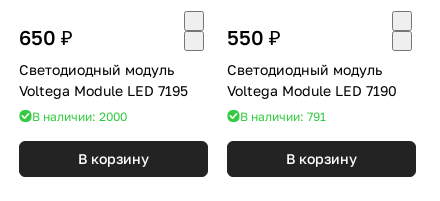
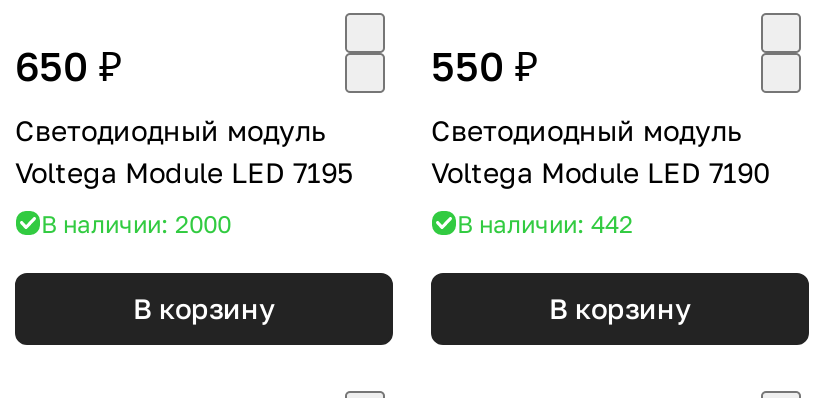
[240,109,326,124] В наличии: 791 -> [457,209,633,239] В наличии: 442

